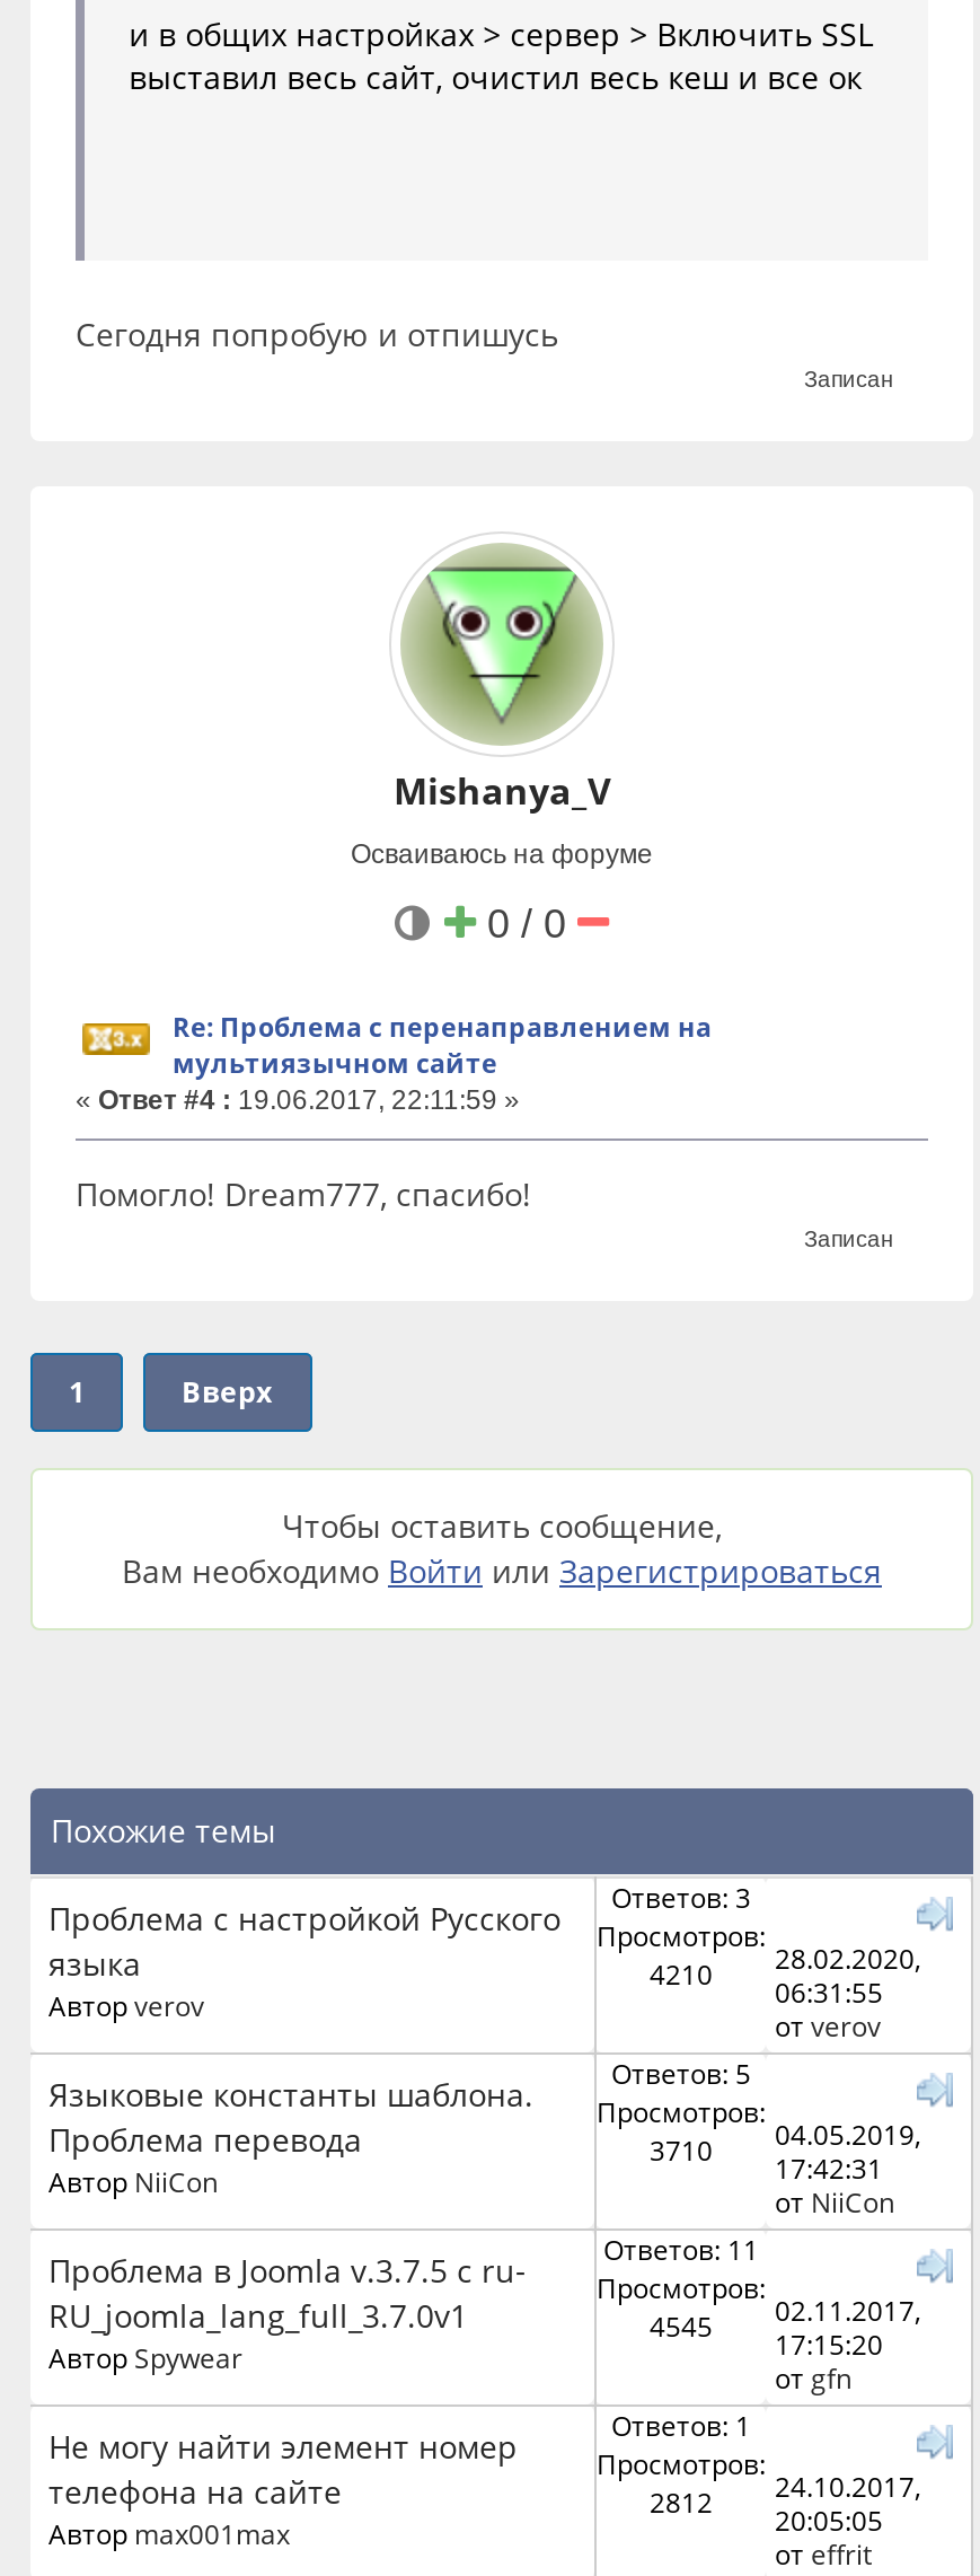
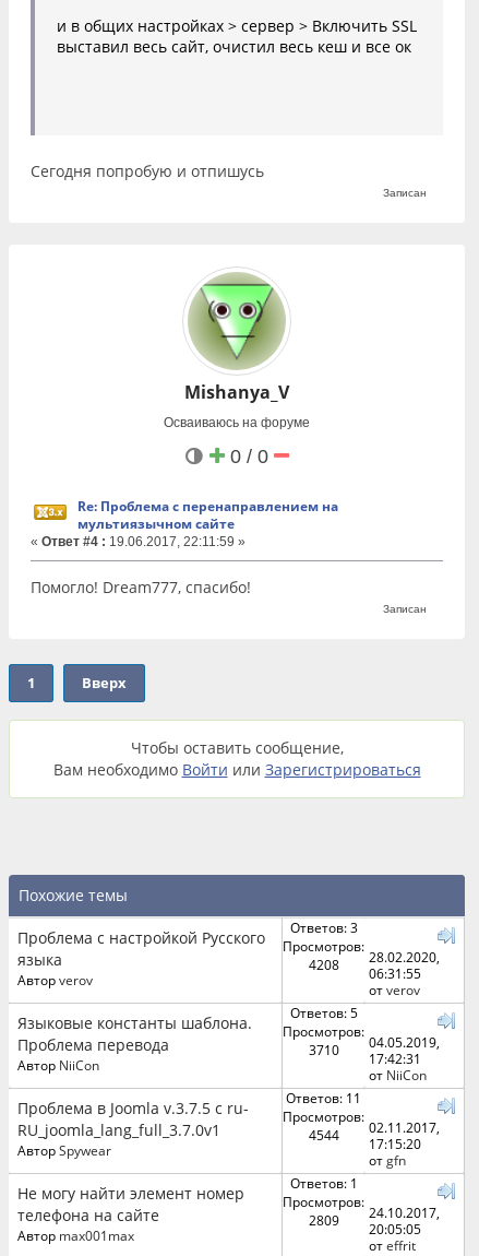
[650,1939,921,2009] 4210 28.02.2020, 06:31:55 -> [308,948,440,982] 4208 28.02.2020, 06:31:55
[650,2291,921,2361] 4545 02.11.2017, 17:15:20 -> [308,1118,440,1152] 4544 02.11.2017, 17:15:20
[650,2467,921,2537] 2812 24.10.2017, 20:05:05 -> [308,1203,440,1237] 2809 24.10.2017, 20:05:05

